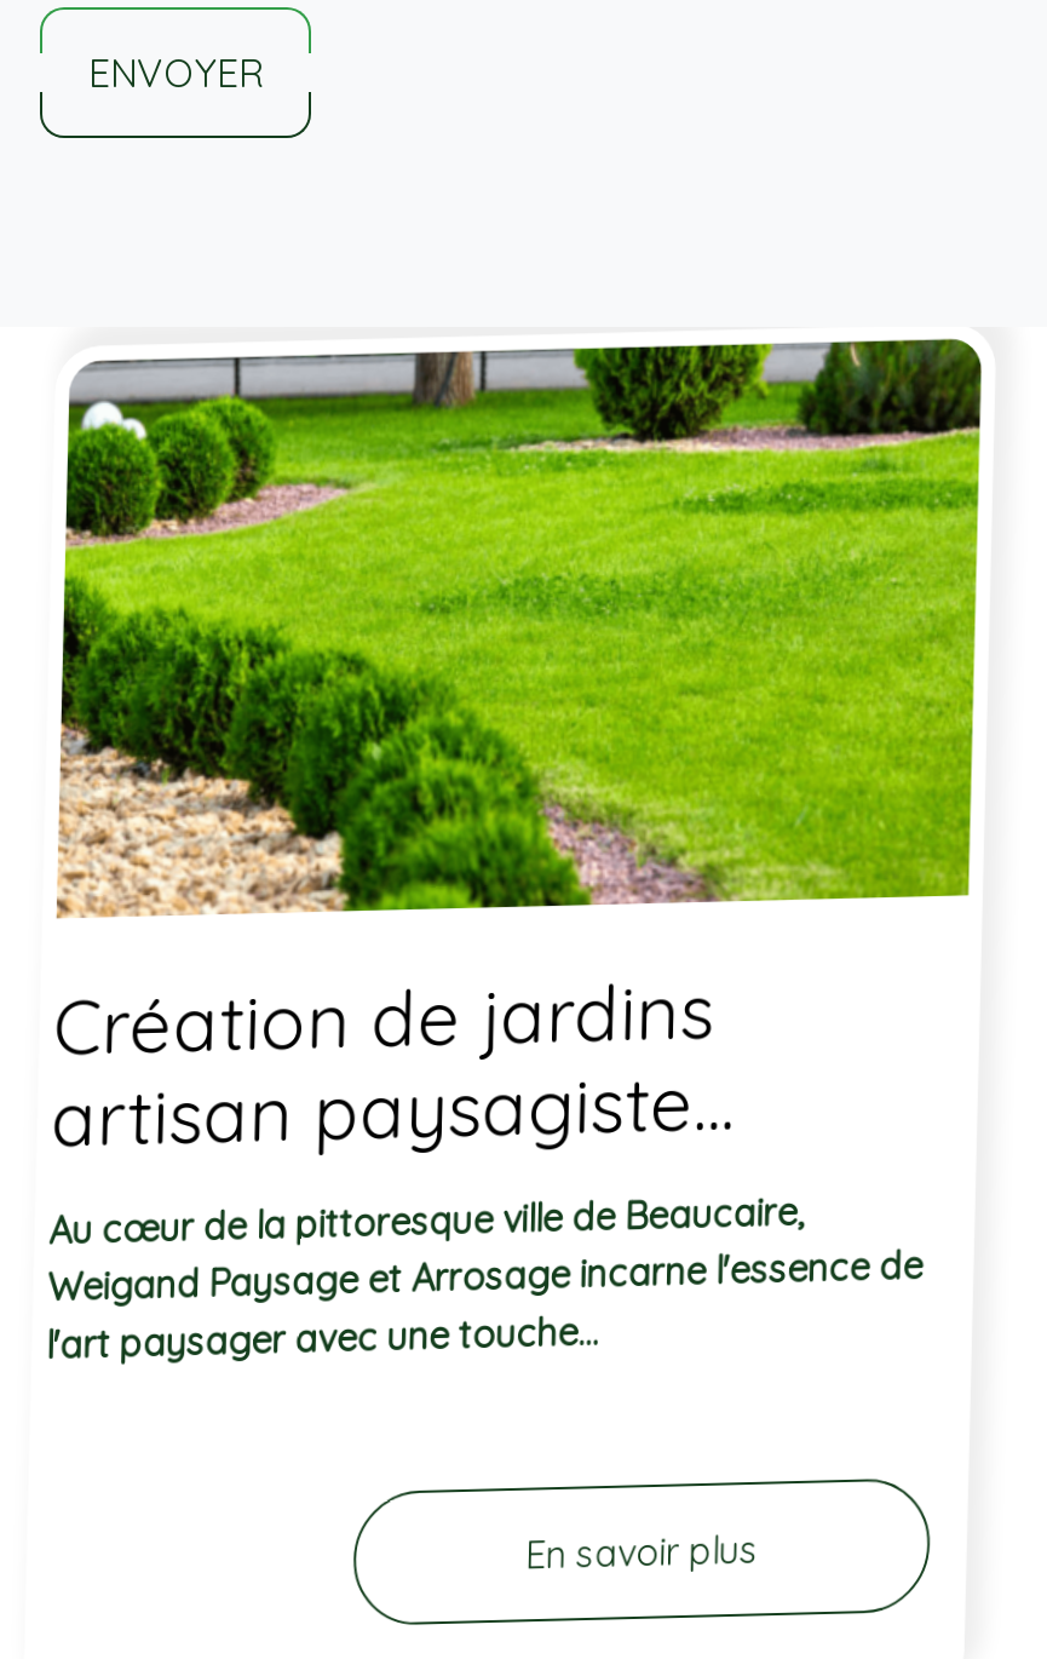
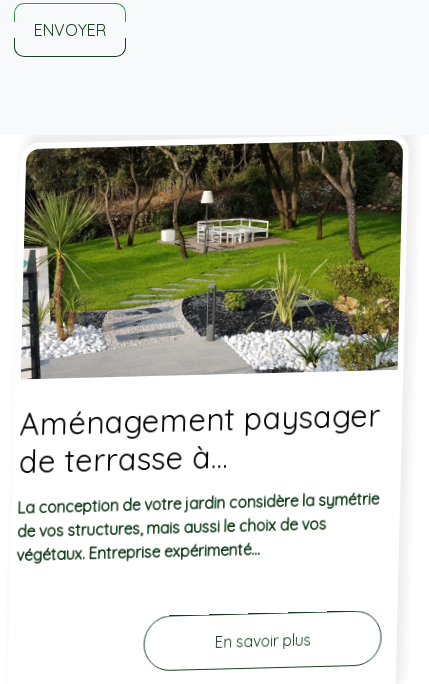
[45,339,982,1369] [image] | Création de jardins | artisan paysagiste... | Au cœur de la pittoresque ville de Beaucaire, | Weigand Paysage et Arrosage incarne l'essence de | l'art paysager avec une touche... -> [16,140,403,565] [image] | Aménagement paysager | de terrasse à... | La conception de votre jardin considère la symétrie | de vos structures, mais aussi le choix de vos | végétaux. Entreprise expérimenté...

